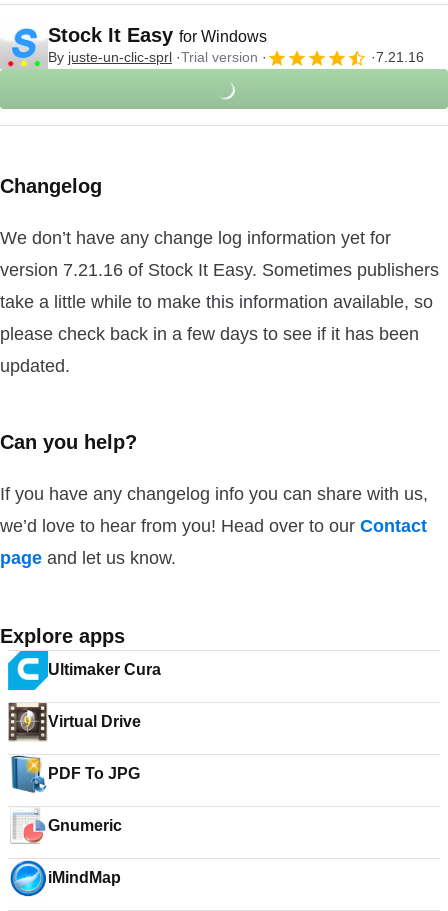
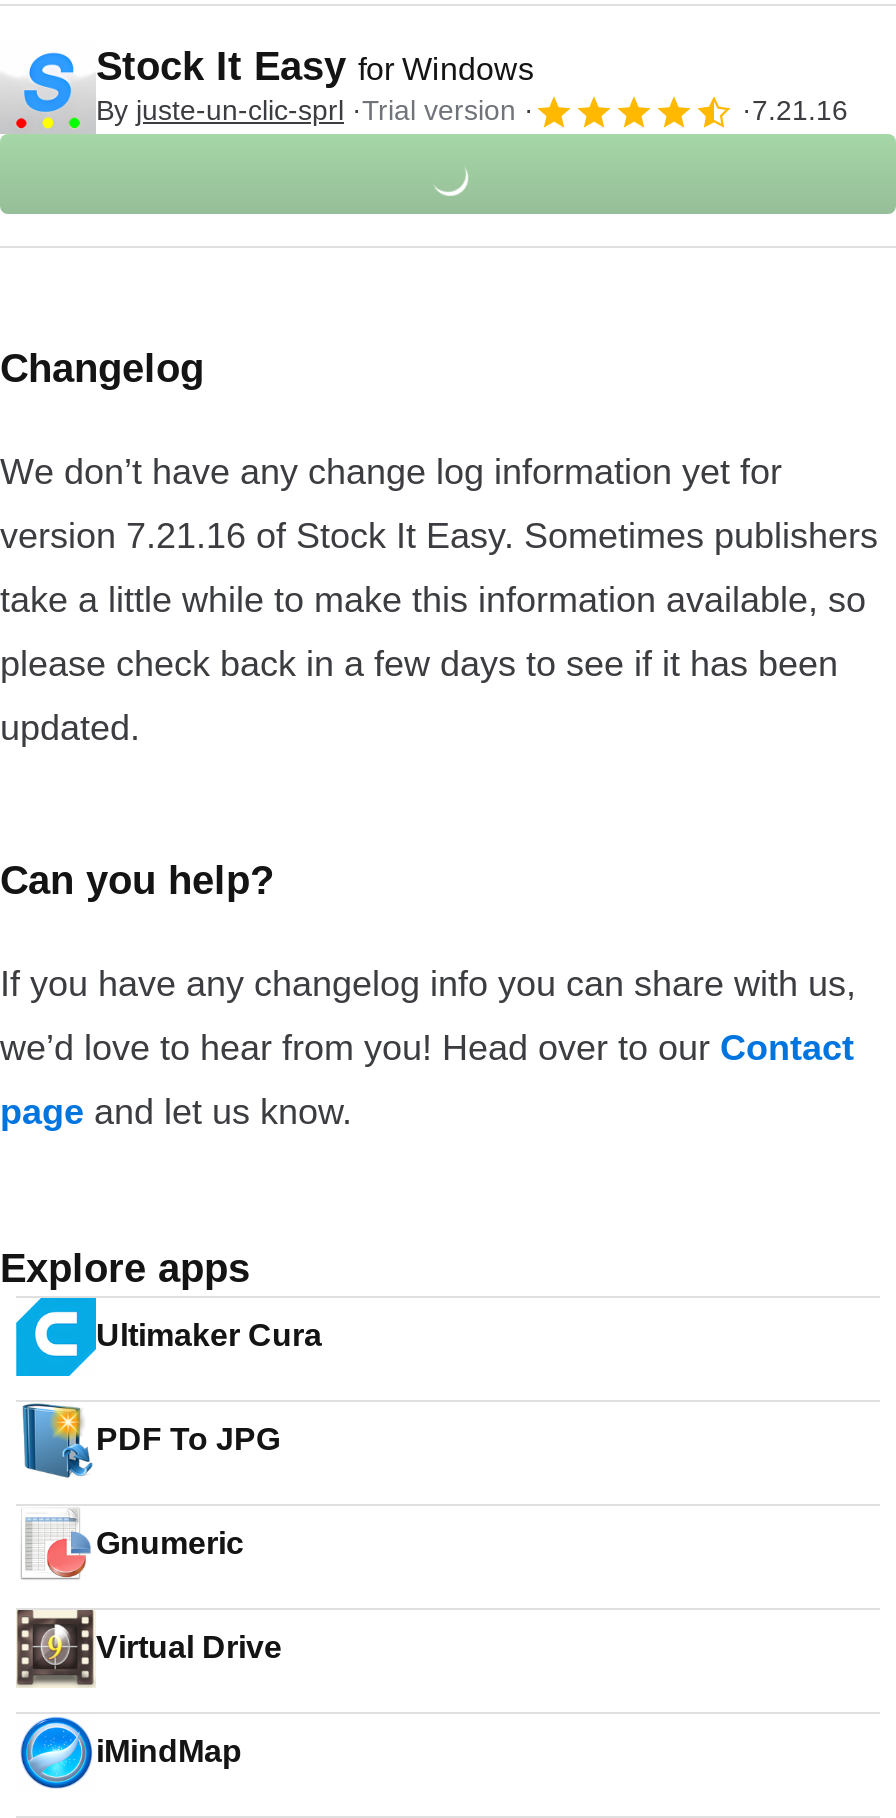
moved [7,702,141,742] -> [14,1608,282,1688]: [image] | Virtual Drive
moved [10,754,140,834] -> [20,1400,280,1560]: [image] | PDF To JPG | Gnumeric

